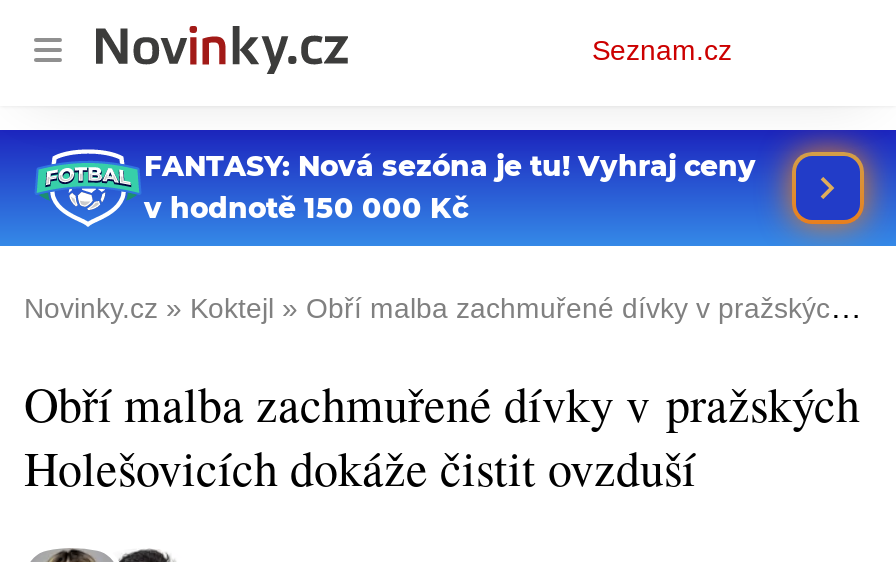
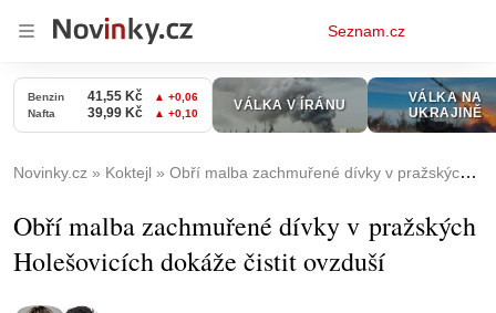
[6,128,890,248] [image] -> [3,75,493,138] [image]

